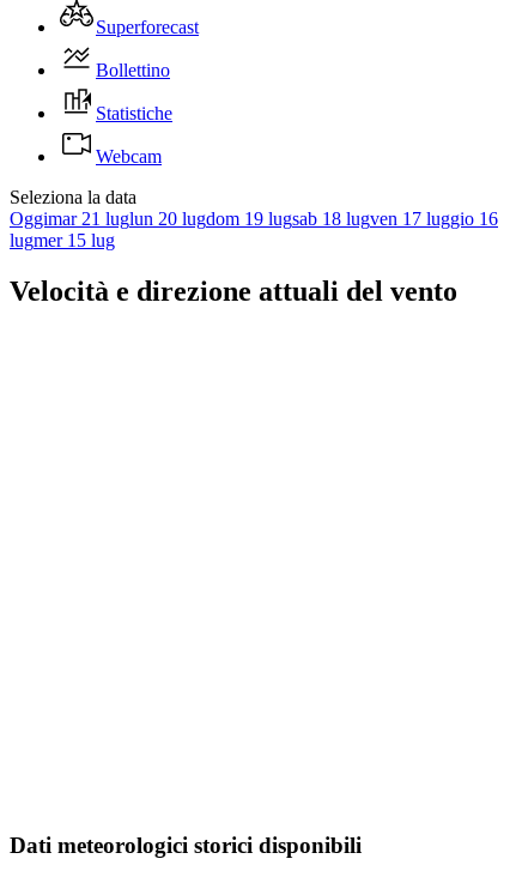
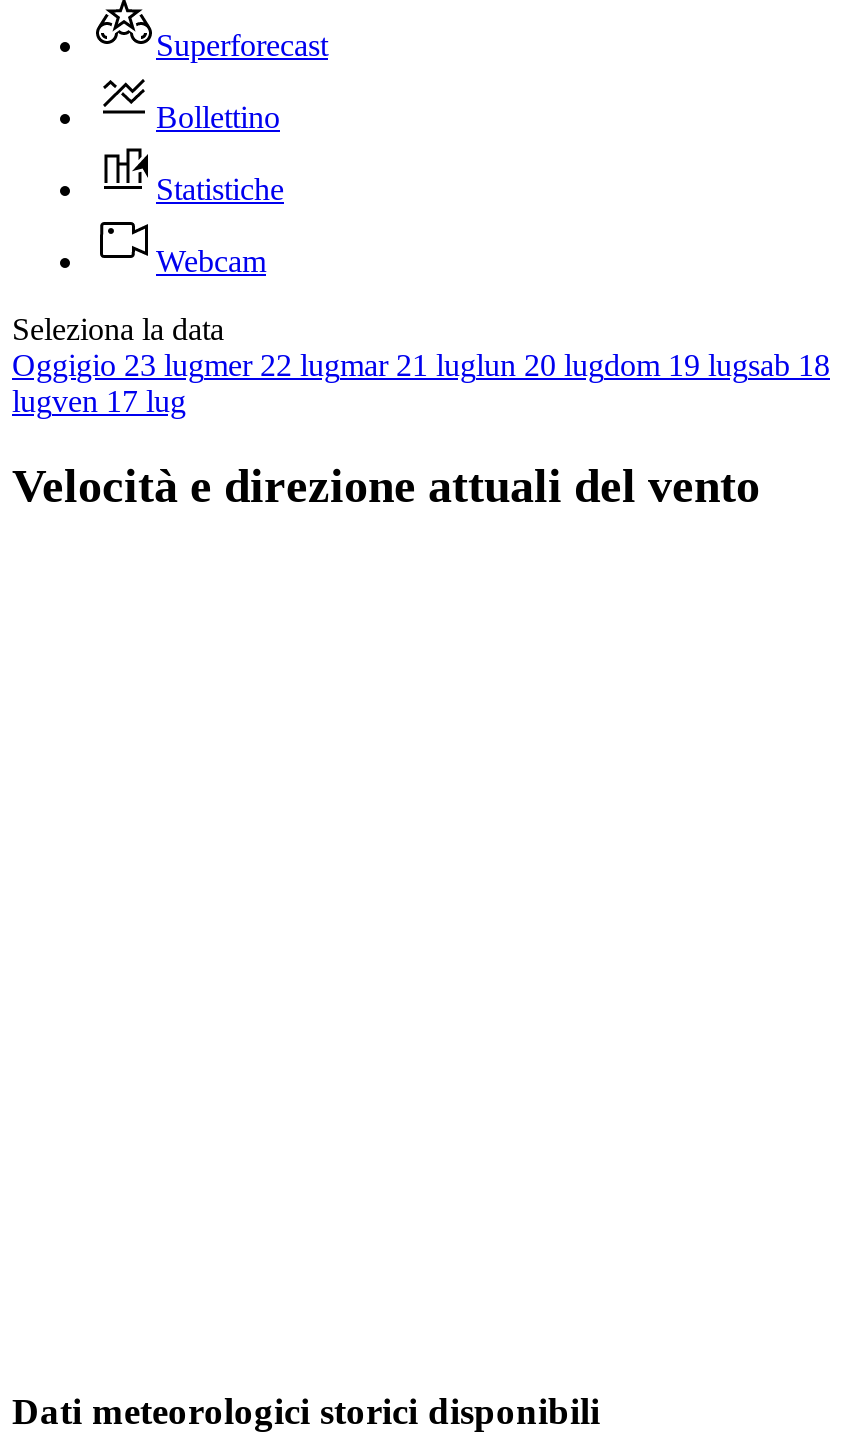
[10,208,498,229] Oggimar 21 luglun 20 lugdom 19 lugsab 18 lugven 17 luggio 16 -> [12,348,830,382] Oggigio 23 lugmer 22 lugmar 21 luglun 20 lugdom 19 lugsab 18
[10,230,115,250] lugmer 15 lug -> [12,384,186,418] lugven 17 lug

